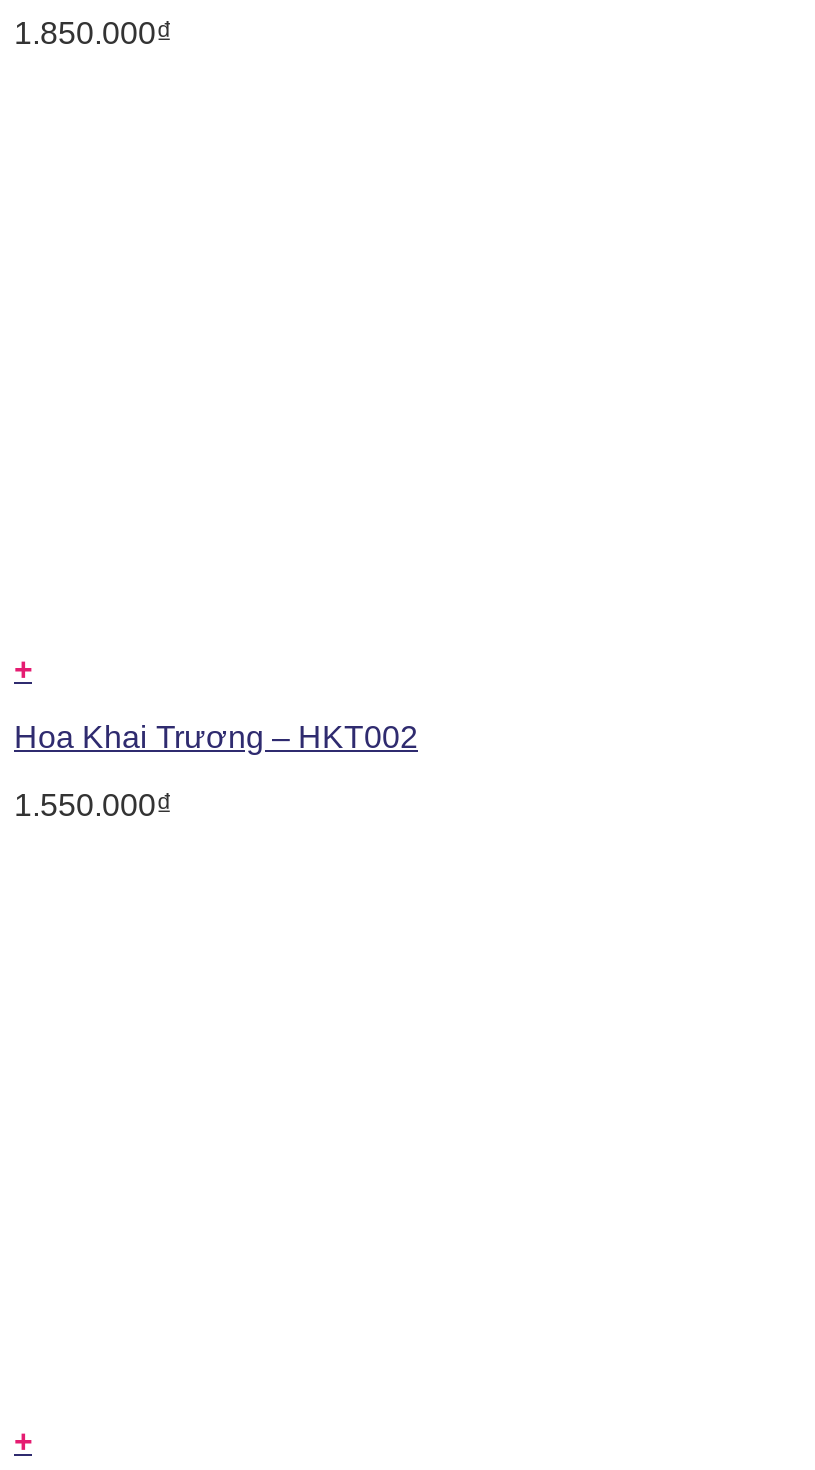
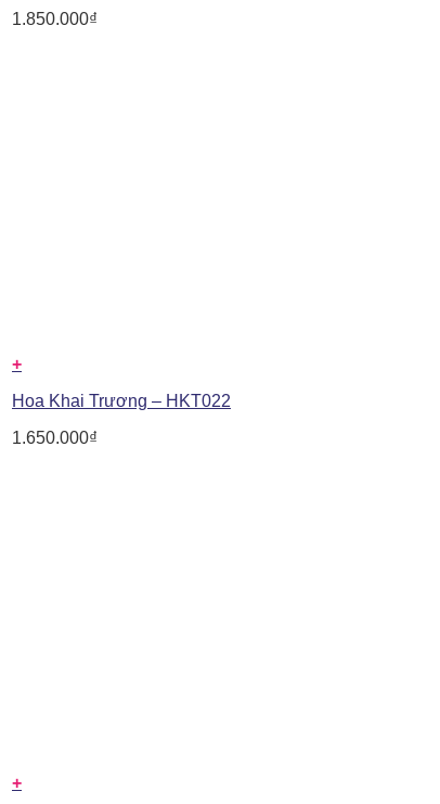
[14,720,418,754] Hoa Khai Trương – HKT002 -> [12,392,231,410] Hoa Khai Trương – HKT022
[14,788,172,822] 1.550.000₫ -> [12,429,98,447] 1.650.000₫

